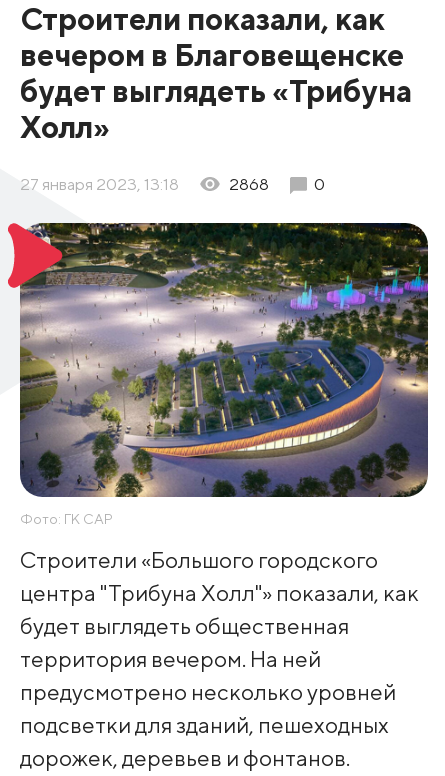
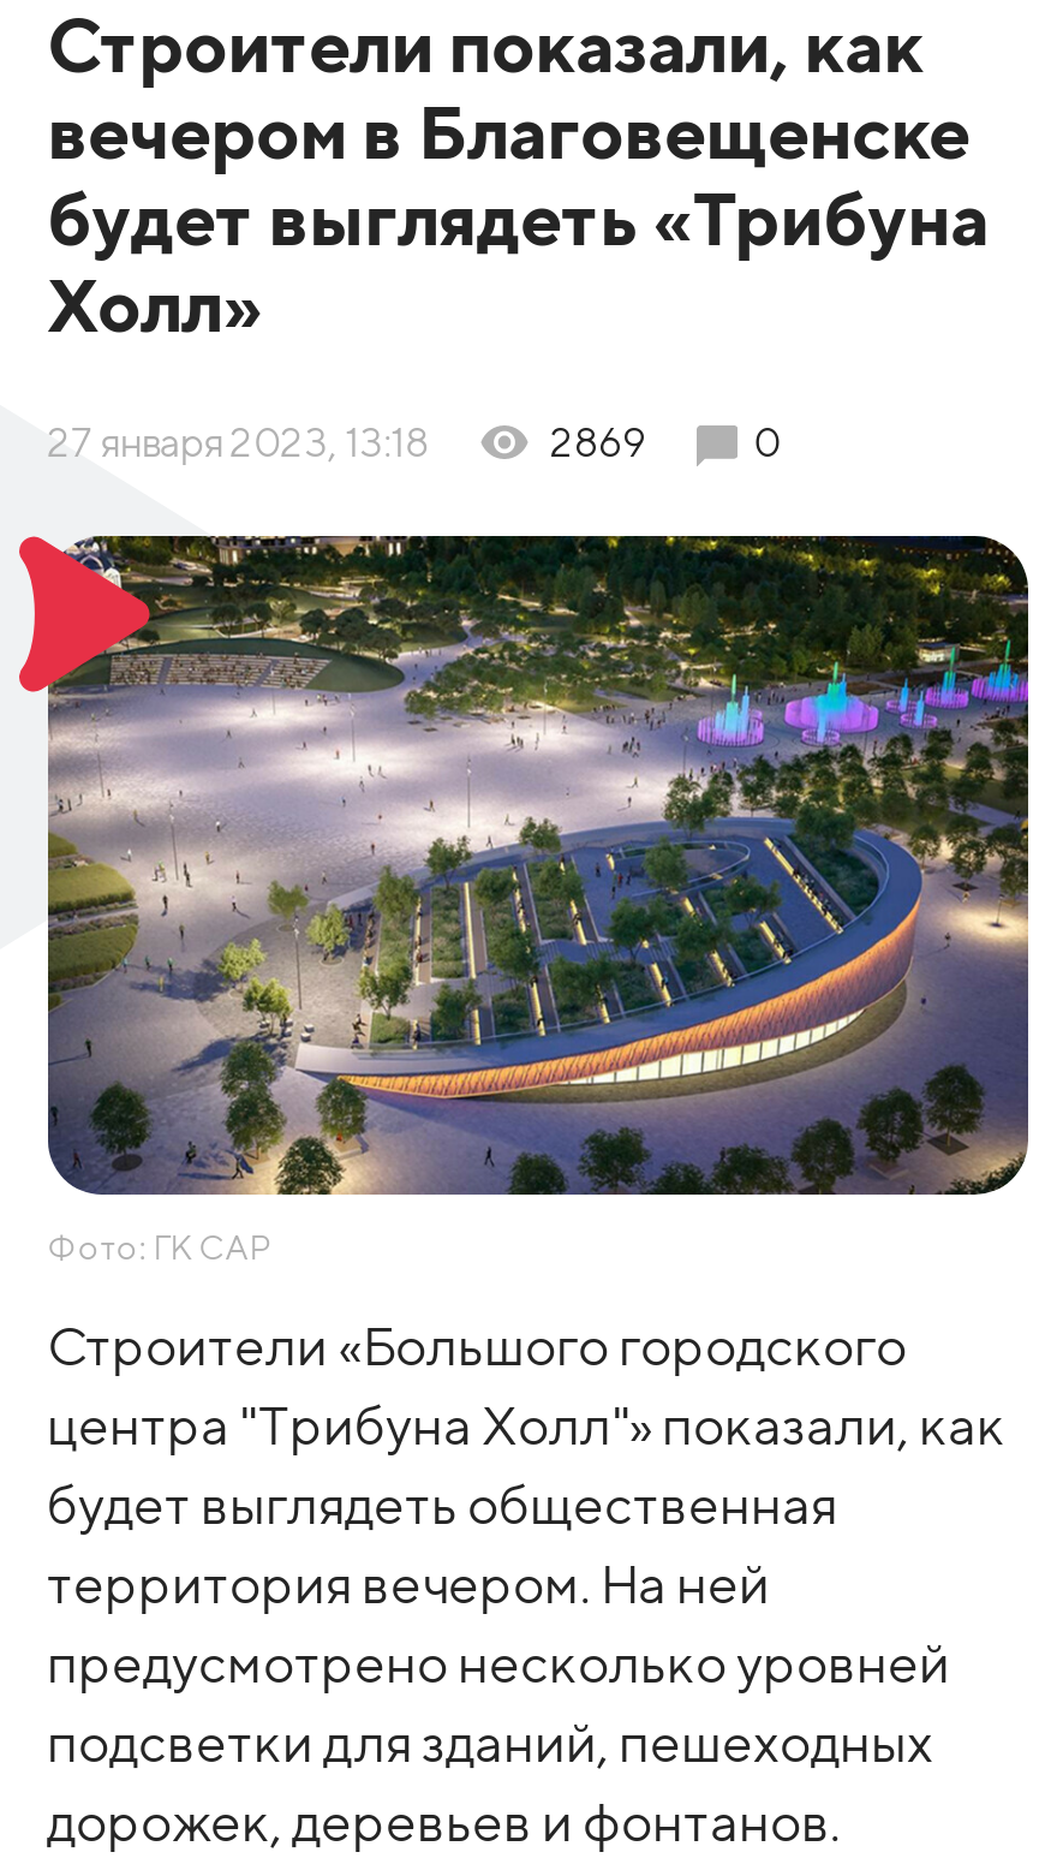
[229,174,269,194] 2868 -> [550,419,646,467] 2869

